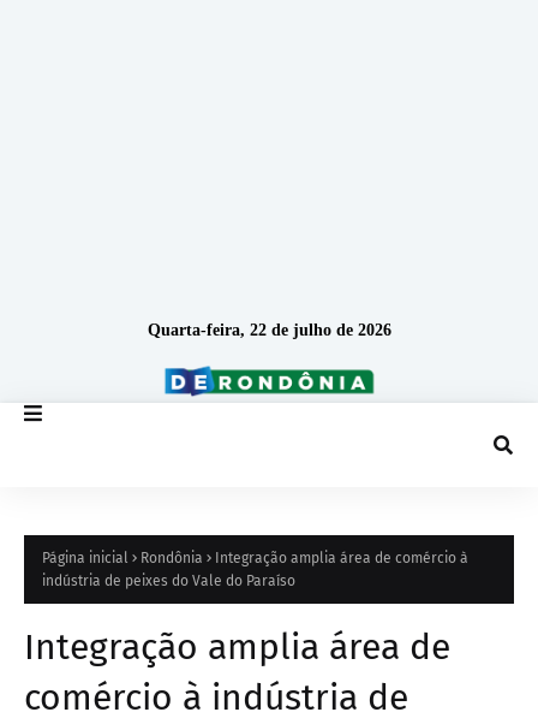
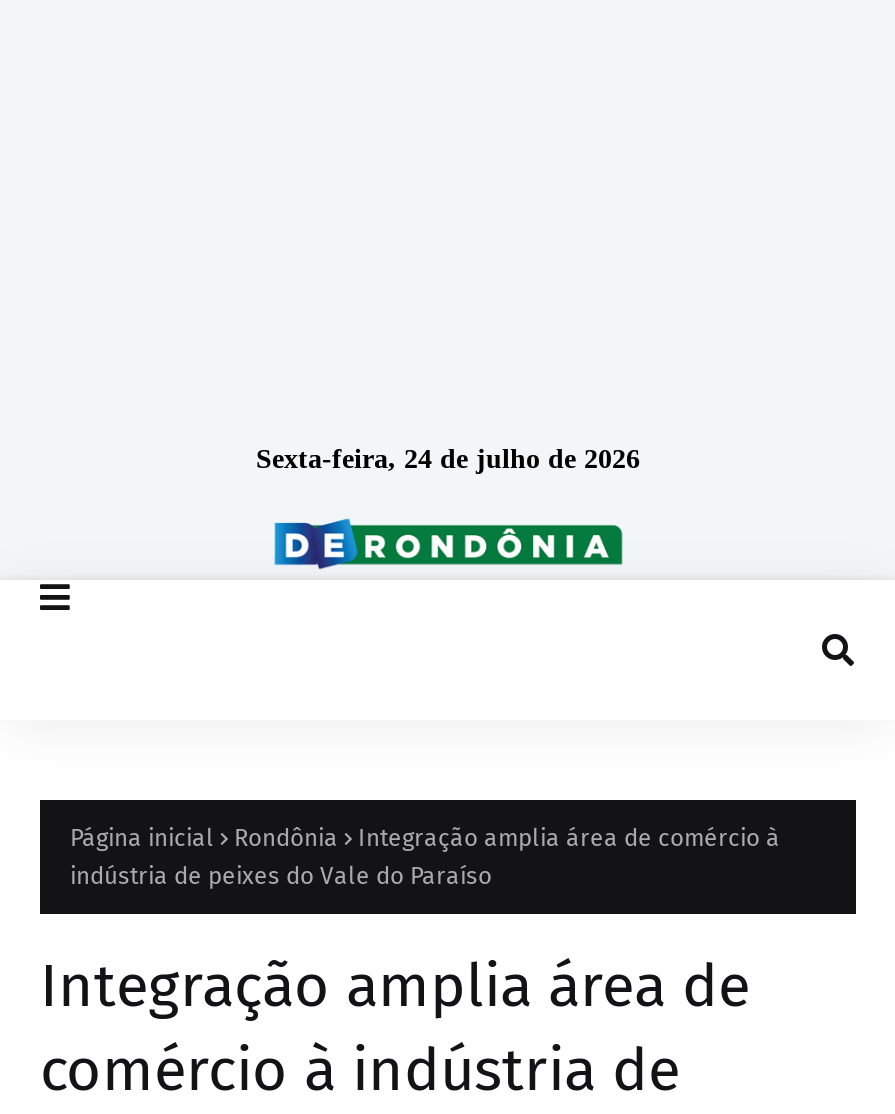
[147,321,391,339] Quarta-feira, 22 de julho de 2026 -> [256,444,640,474] Sexta-feira, 24 de julho de 2026

